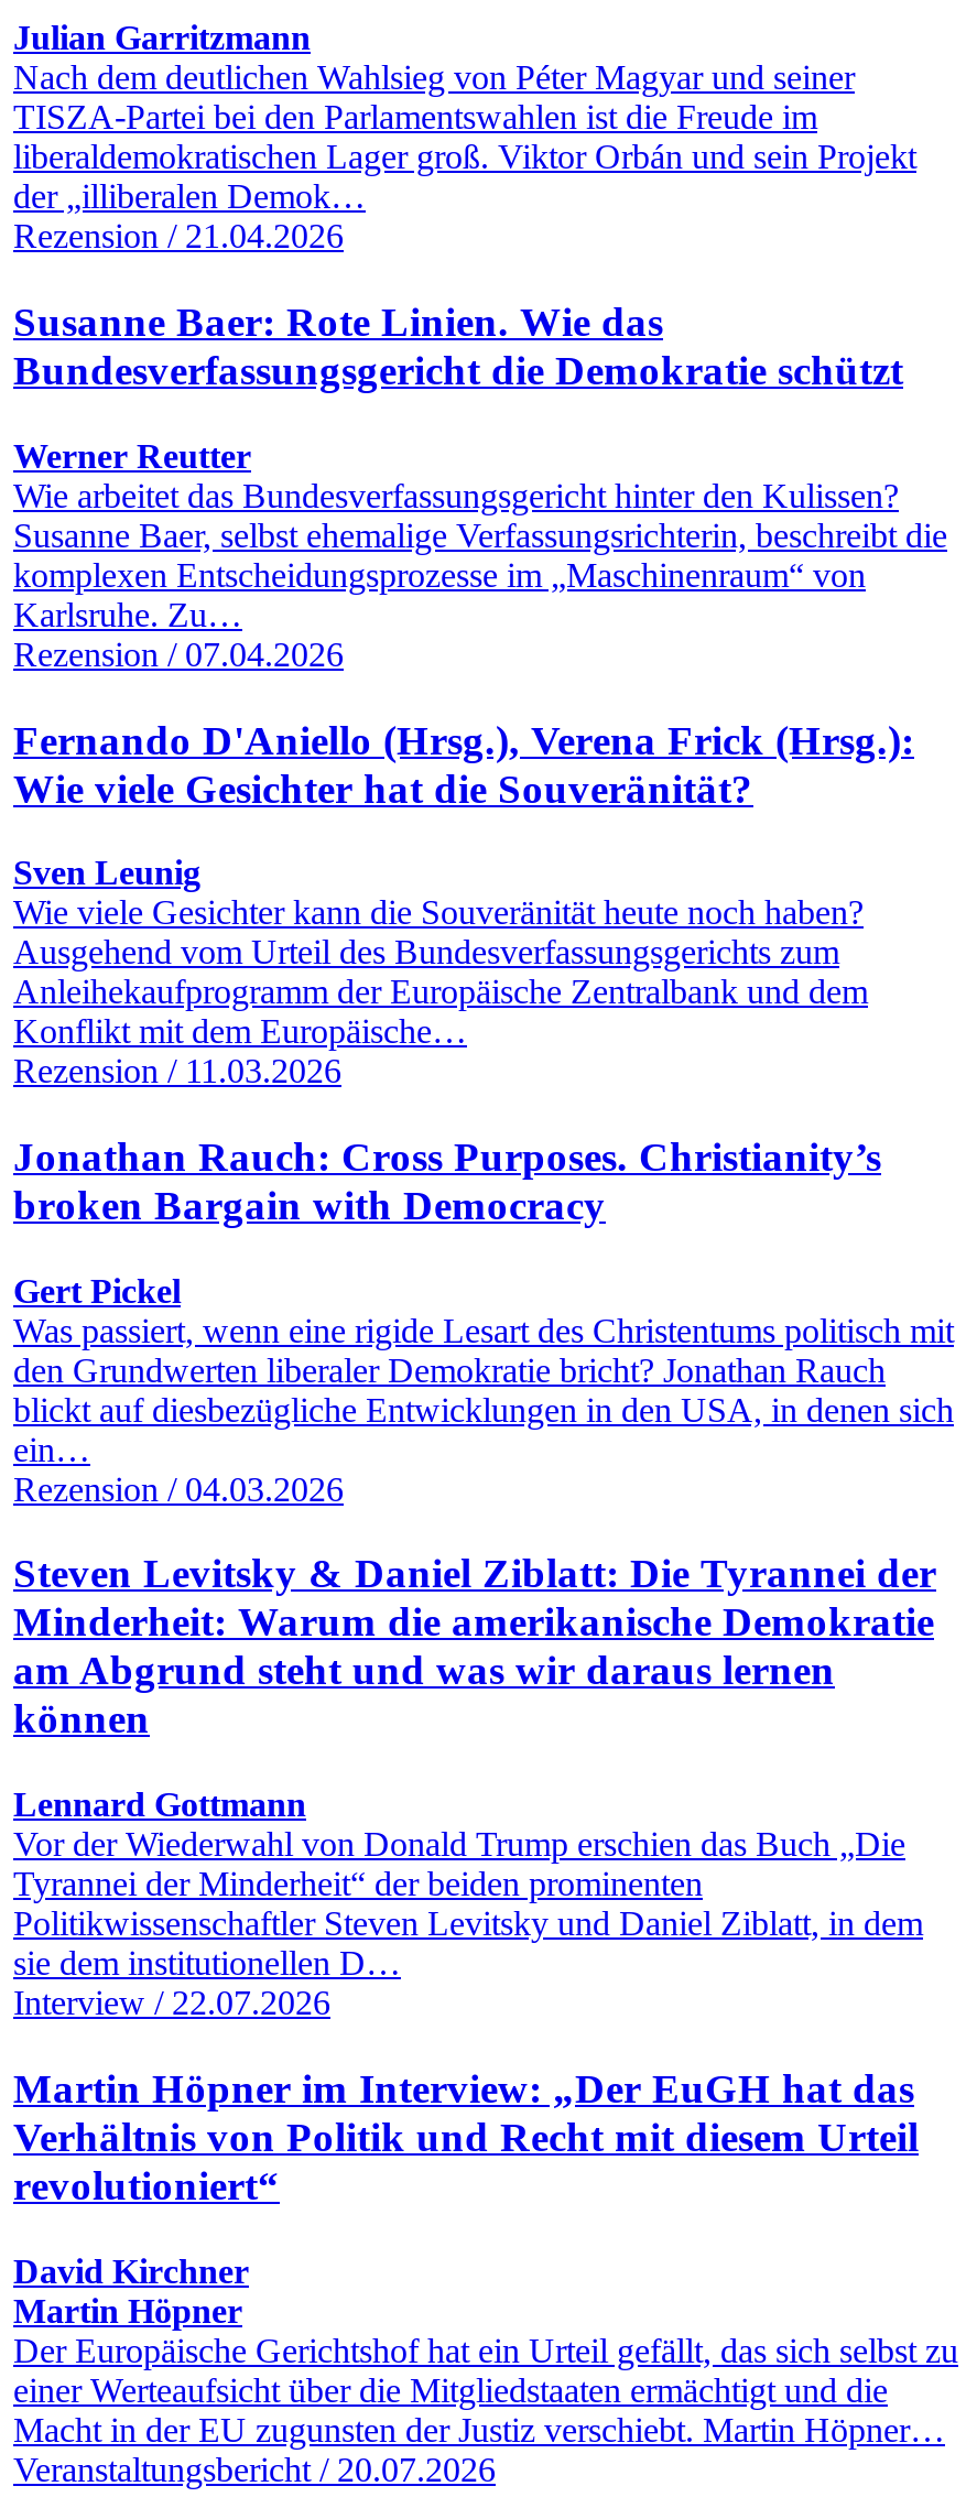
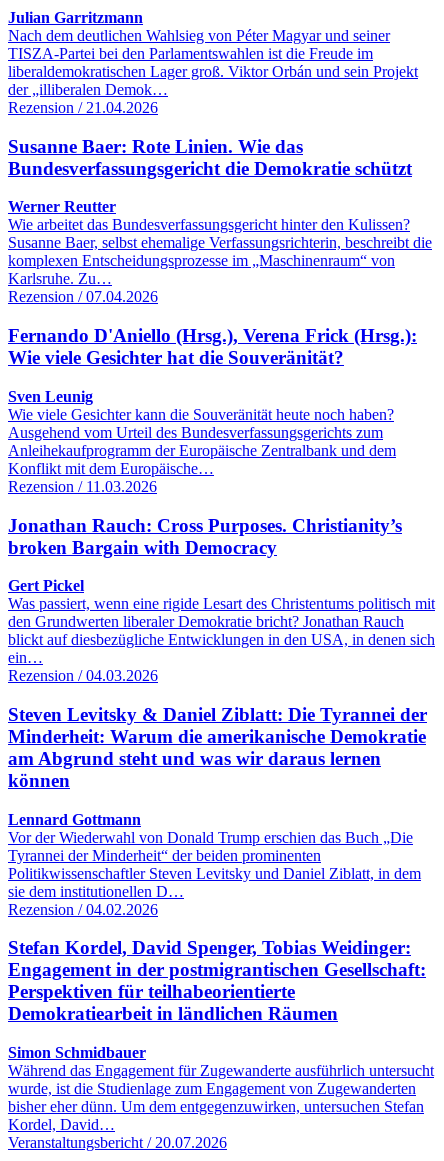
[13,1984,330,2022] Interview / 22.07.2026 -> [8,901,158,918] Rezension / 04.02.2026
[13,2065,919,2208] Martin Höpner im Interview: „Der EuGH hat das | Verhältnis von Politik und Recht mit diesem Urteil | revolutioniert“ -> [8,937,426,1024] Stefan Kordel, David Spenger, Tobias Weidinger: | Engagement in der postmigrantischen Gesellschaft: | Perspektiven für teilhabeorientierte | Demokratiearbeit in ländlichen Räumen
[13,2252,958,2448] David Kirchner | Martin Höpner | Der Europäische Gerichtshof hat ein Urteil gefällt, das sich selbst zu | einer Werteaufsicht über die Mitgliedstaaten ermächtigt und die | Macht in der EU zugunsten der Justiz verschiebt. Martin Höpner… -> [8,1044,434,1133] Simon Schmidbauer | Während das Engagement für Zugewanderte ausführlich untersucht | wurde, ist die Studienlage zum Engagement von Zugewanderten | bisher eher dünn. Um dem entgegenzuwirken, untersuchen Stefan | Kordel, David…

